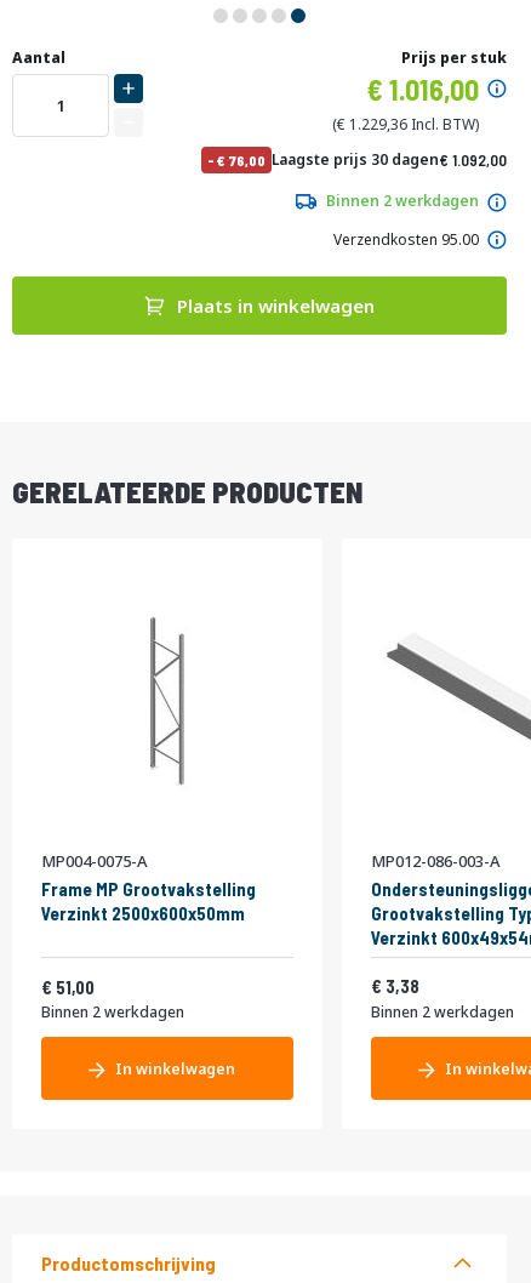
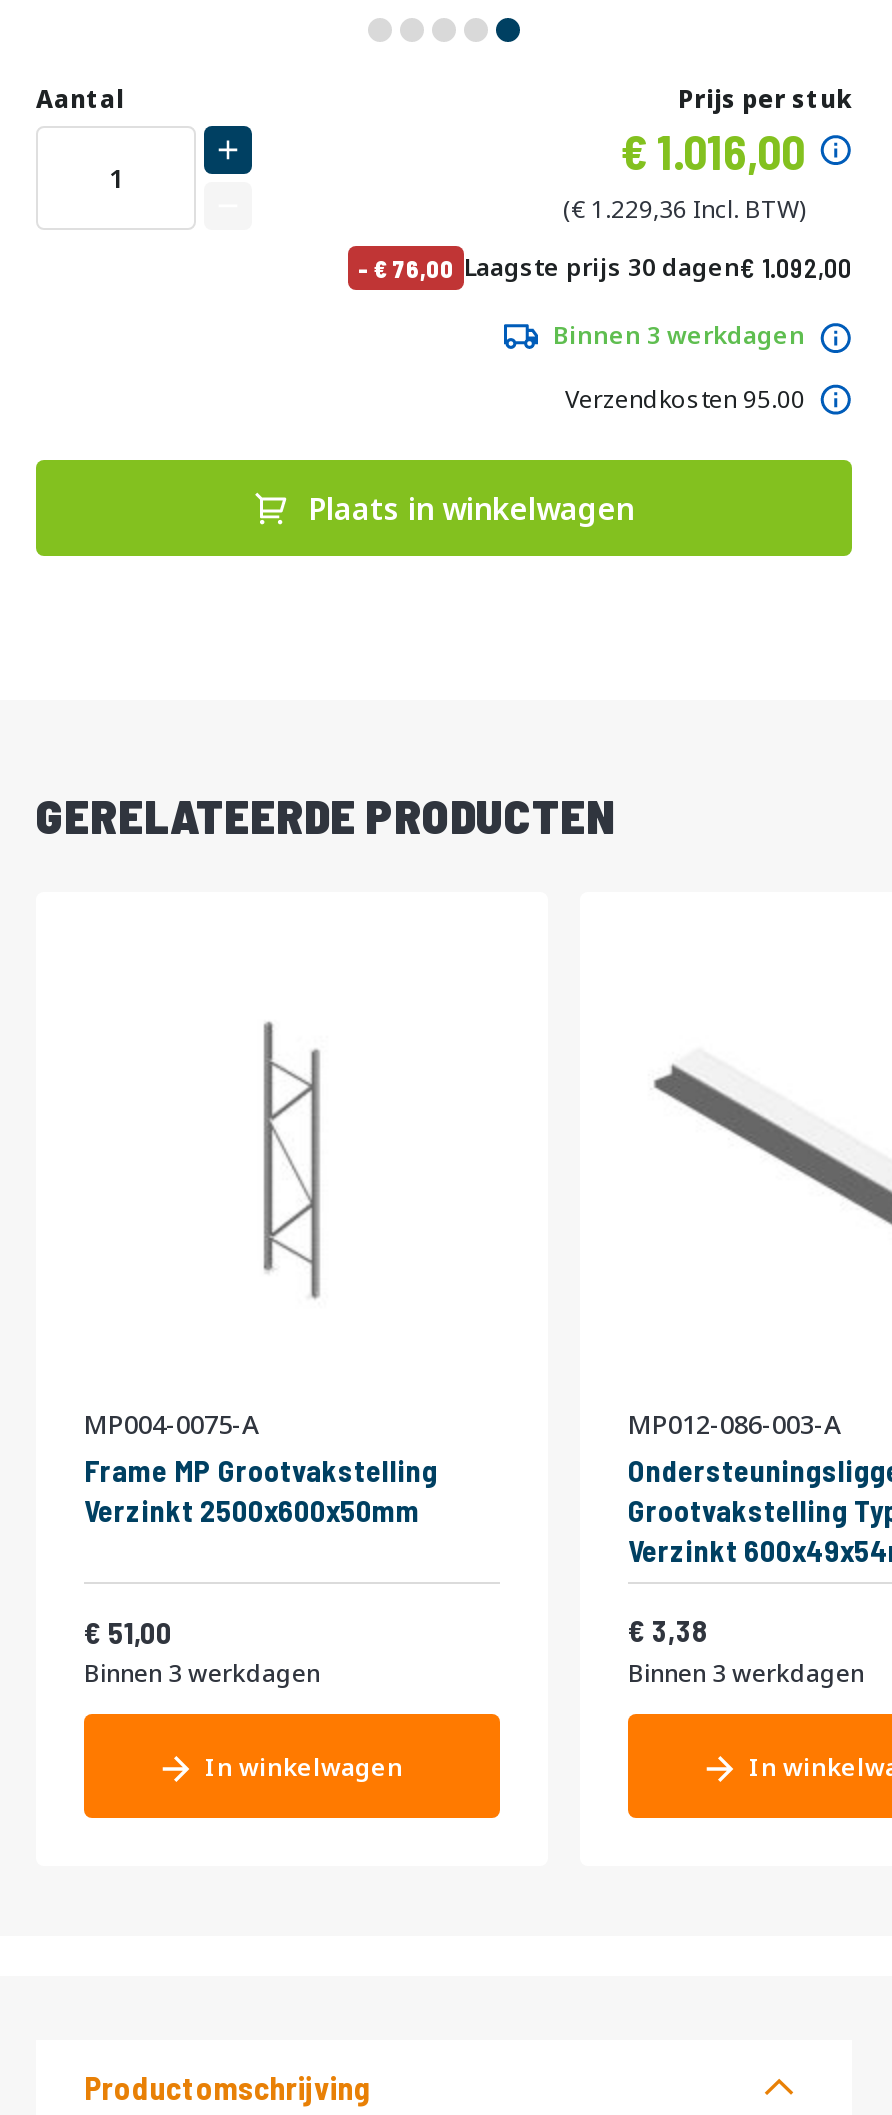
[326,190,478,211] Binnen 2 werkdagen -> [553,318,805,352] Binnen 3 werkdagen
[41,1002,184,1022] Binnen 2 werkdagen -> [84,1656,320,1690] Binnen 3 werkdagen
[371,1002,514,1022] Binnen 2 werkdagen -> [628,1656,864,1690] Binnen 3 werkdagen

